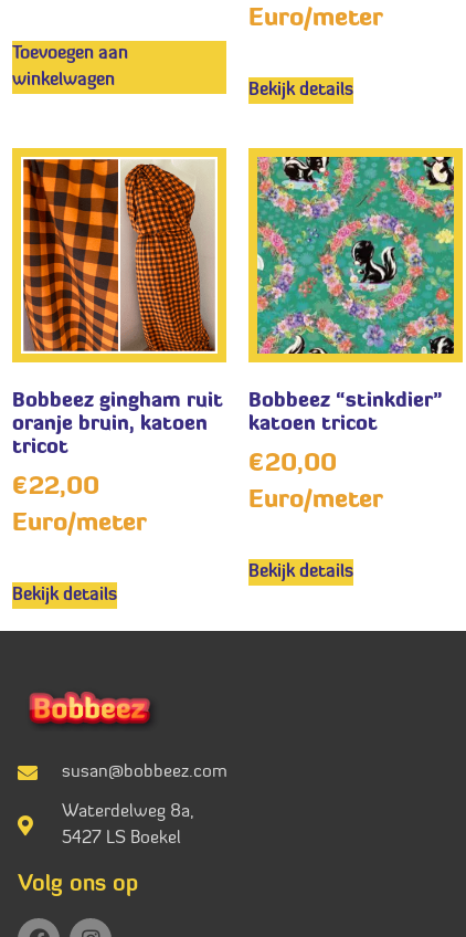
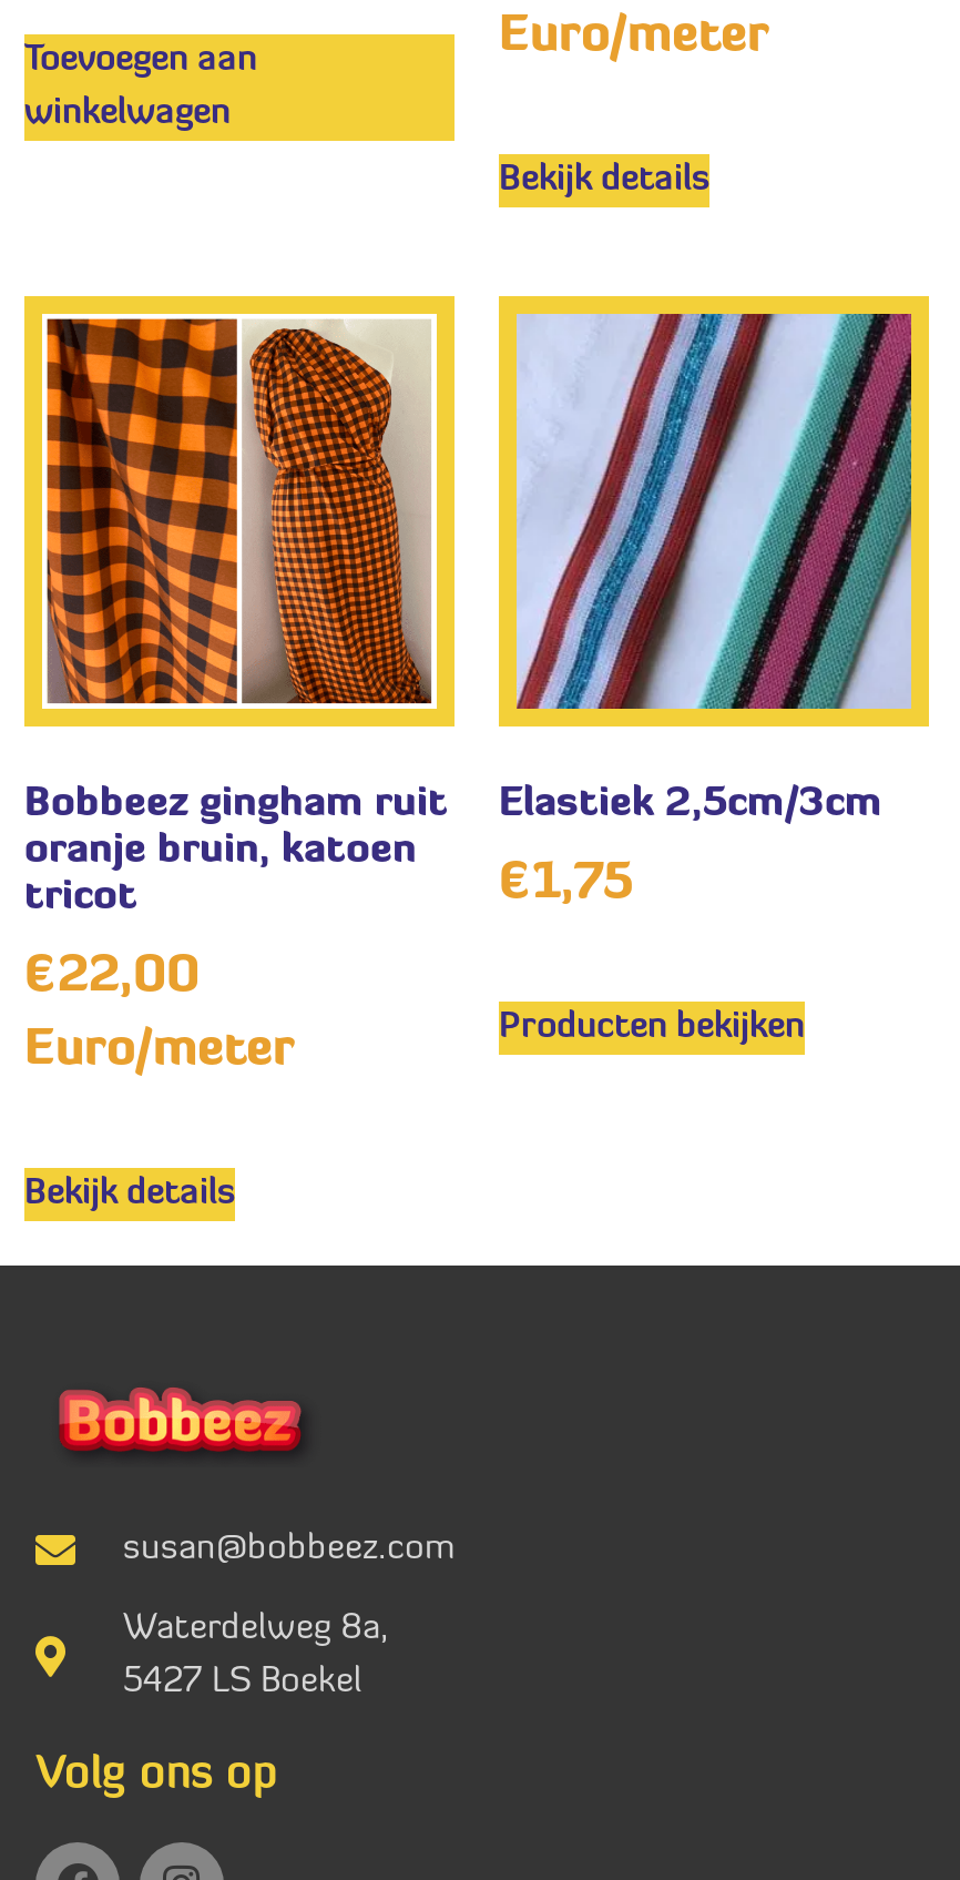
moved [12,45,128,89] -> [24,43,257,132]: Toevoegen aan | winkelwagen
[248,156,455,435] [image] | Bobbeez “stinkdier” | katoen tricot -> [499,312,913,826] [image] | Elastiek 2,5cm/3cm
[248,452,383,514] €20,00 | Euro/meter -> [499,859,634,910] €1,75
[248,563,353,581] Bekijk details -> [499,1010,805,1045] Producten bekijken

